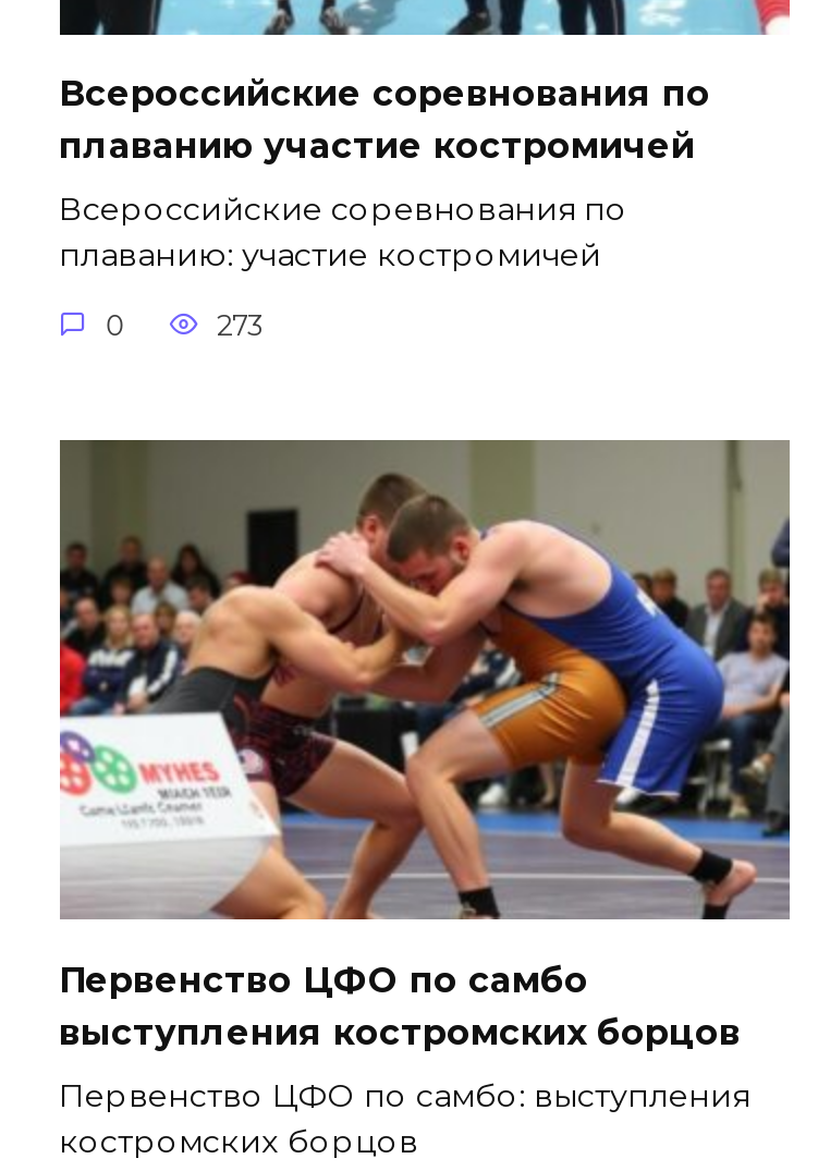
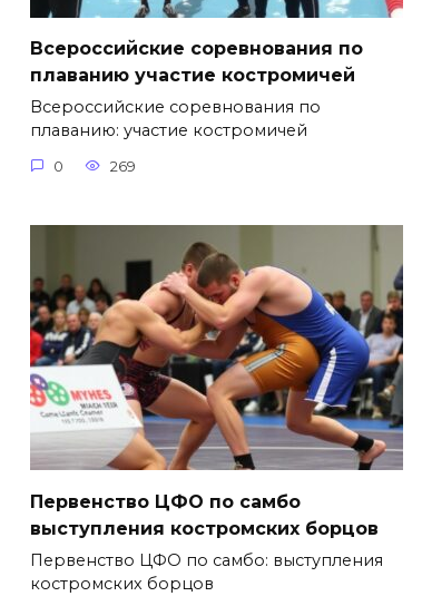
[217,308,265,341] 273 -> [110,158,136,174] 269

